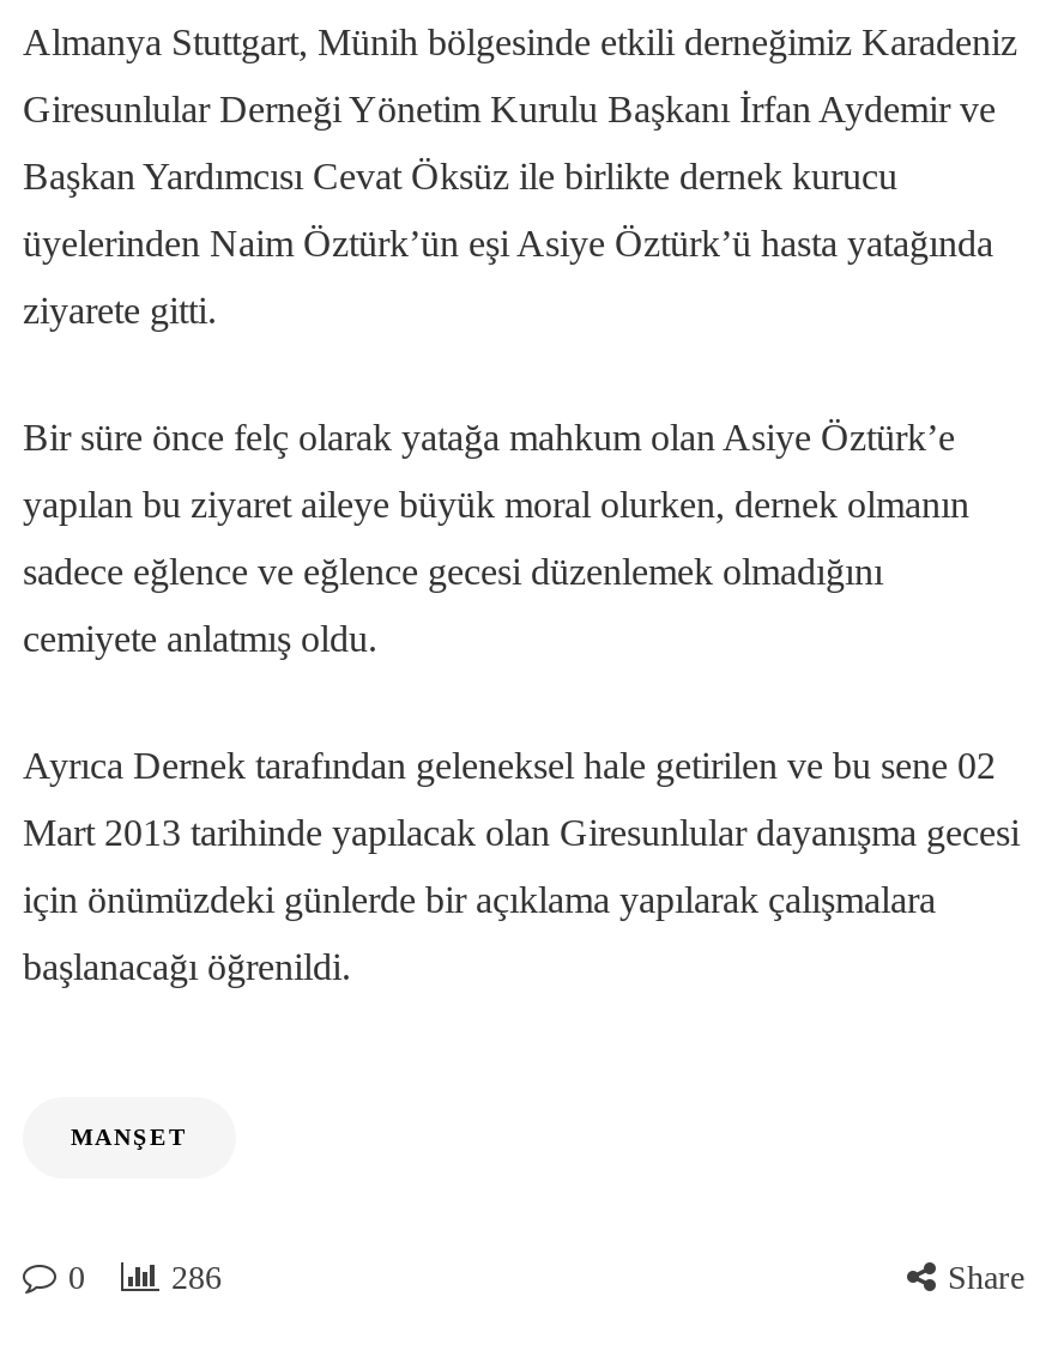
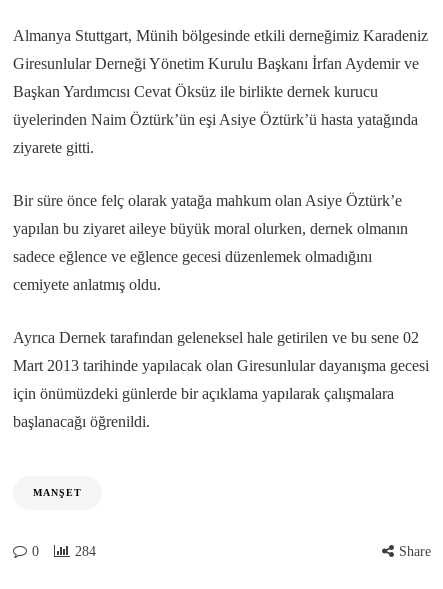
[171,1260,222,1296] 286 -> [75,544,96,559] 284

